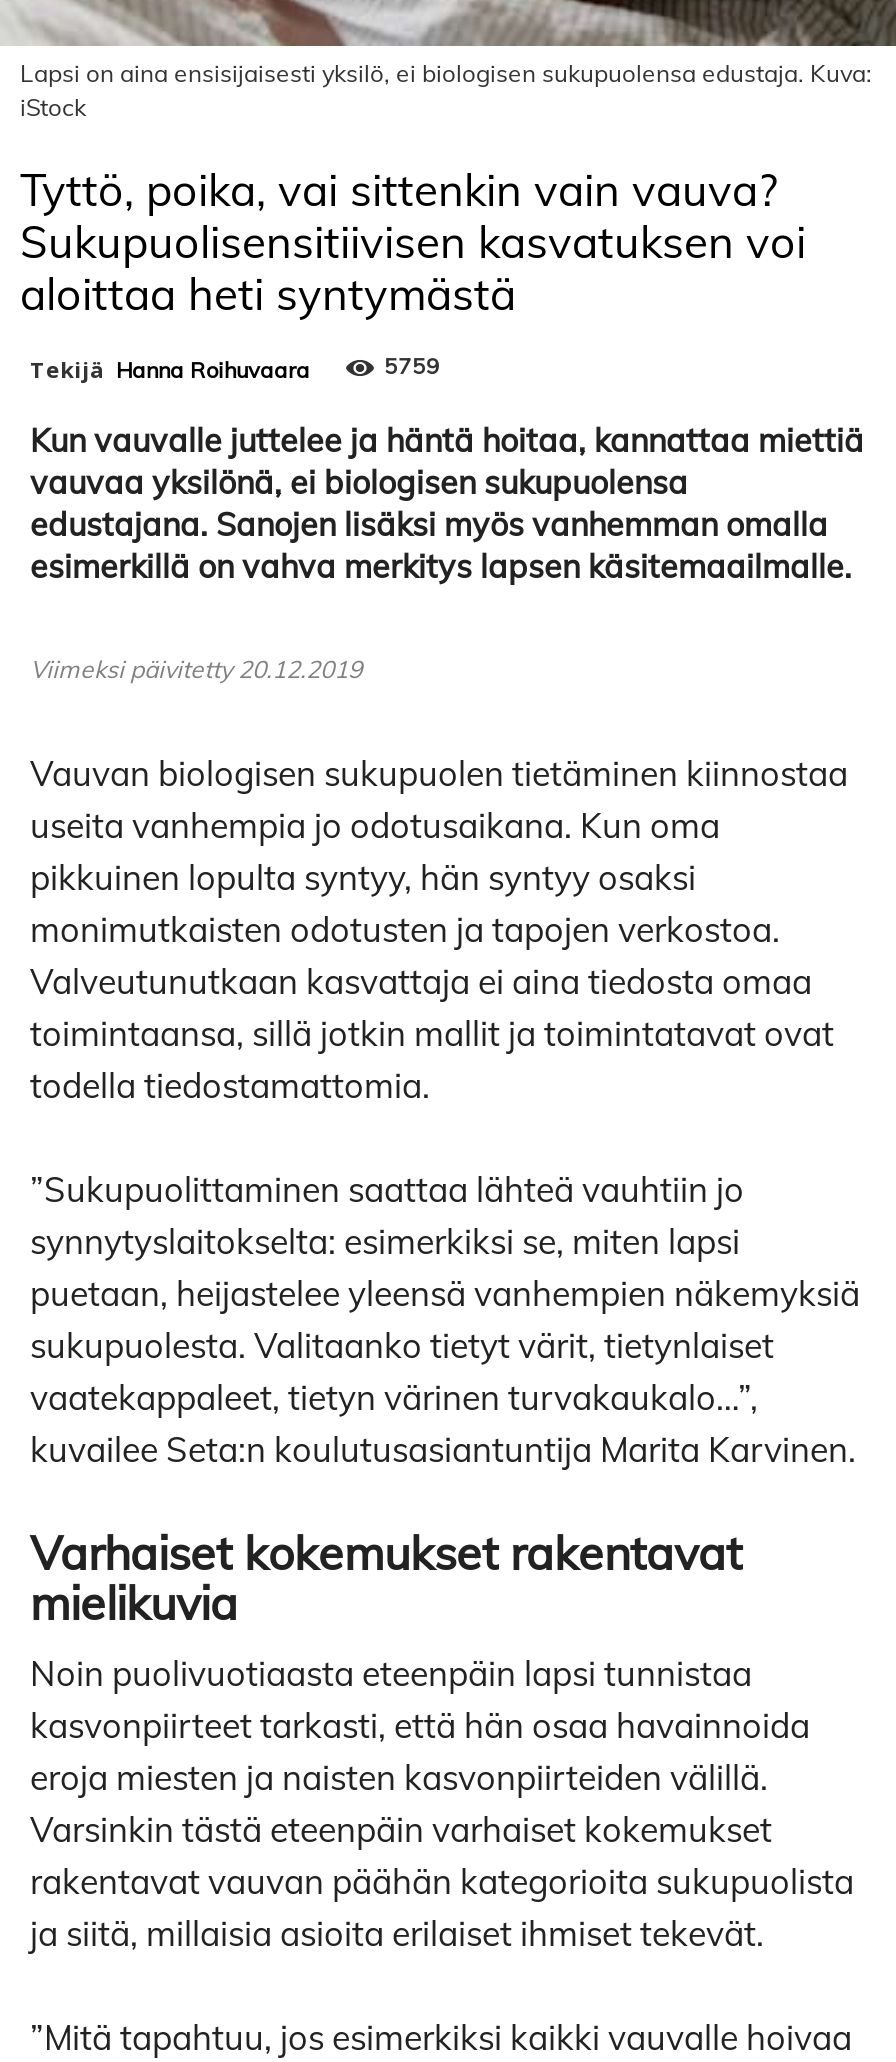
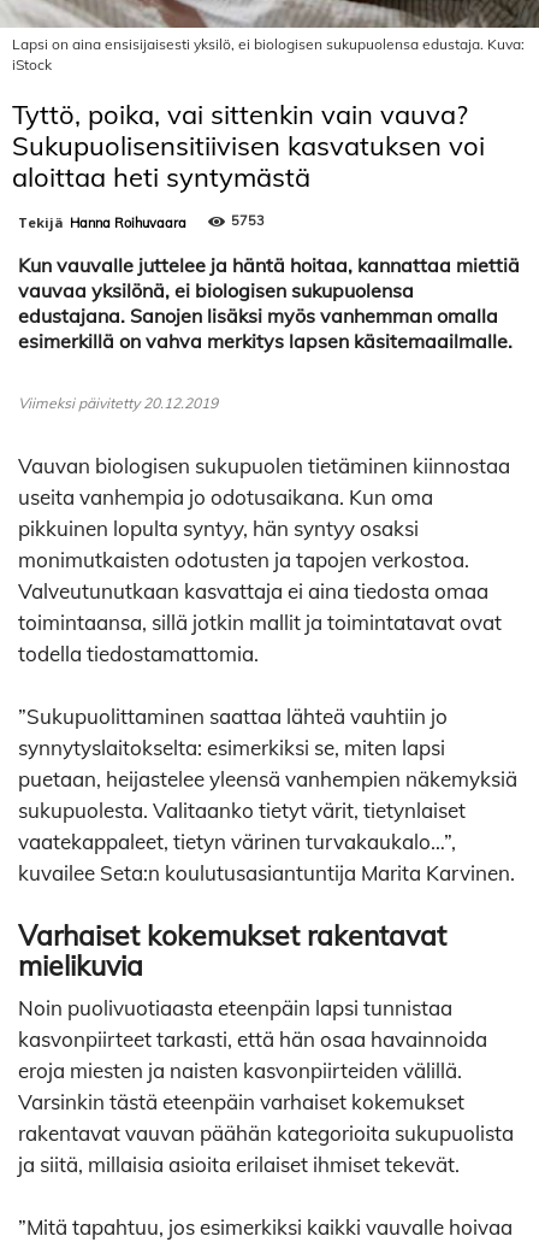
[384,351,440,379] 5759 -> [231,212,265,229] 5753

